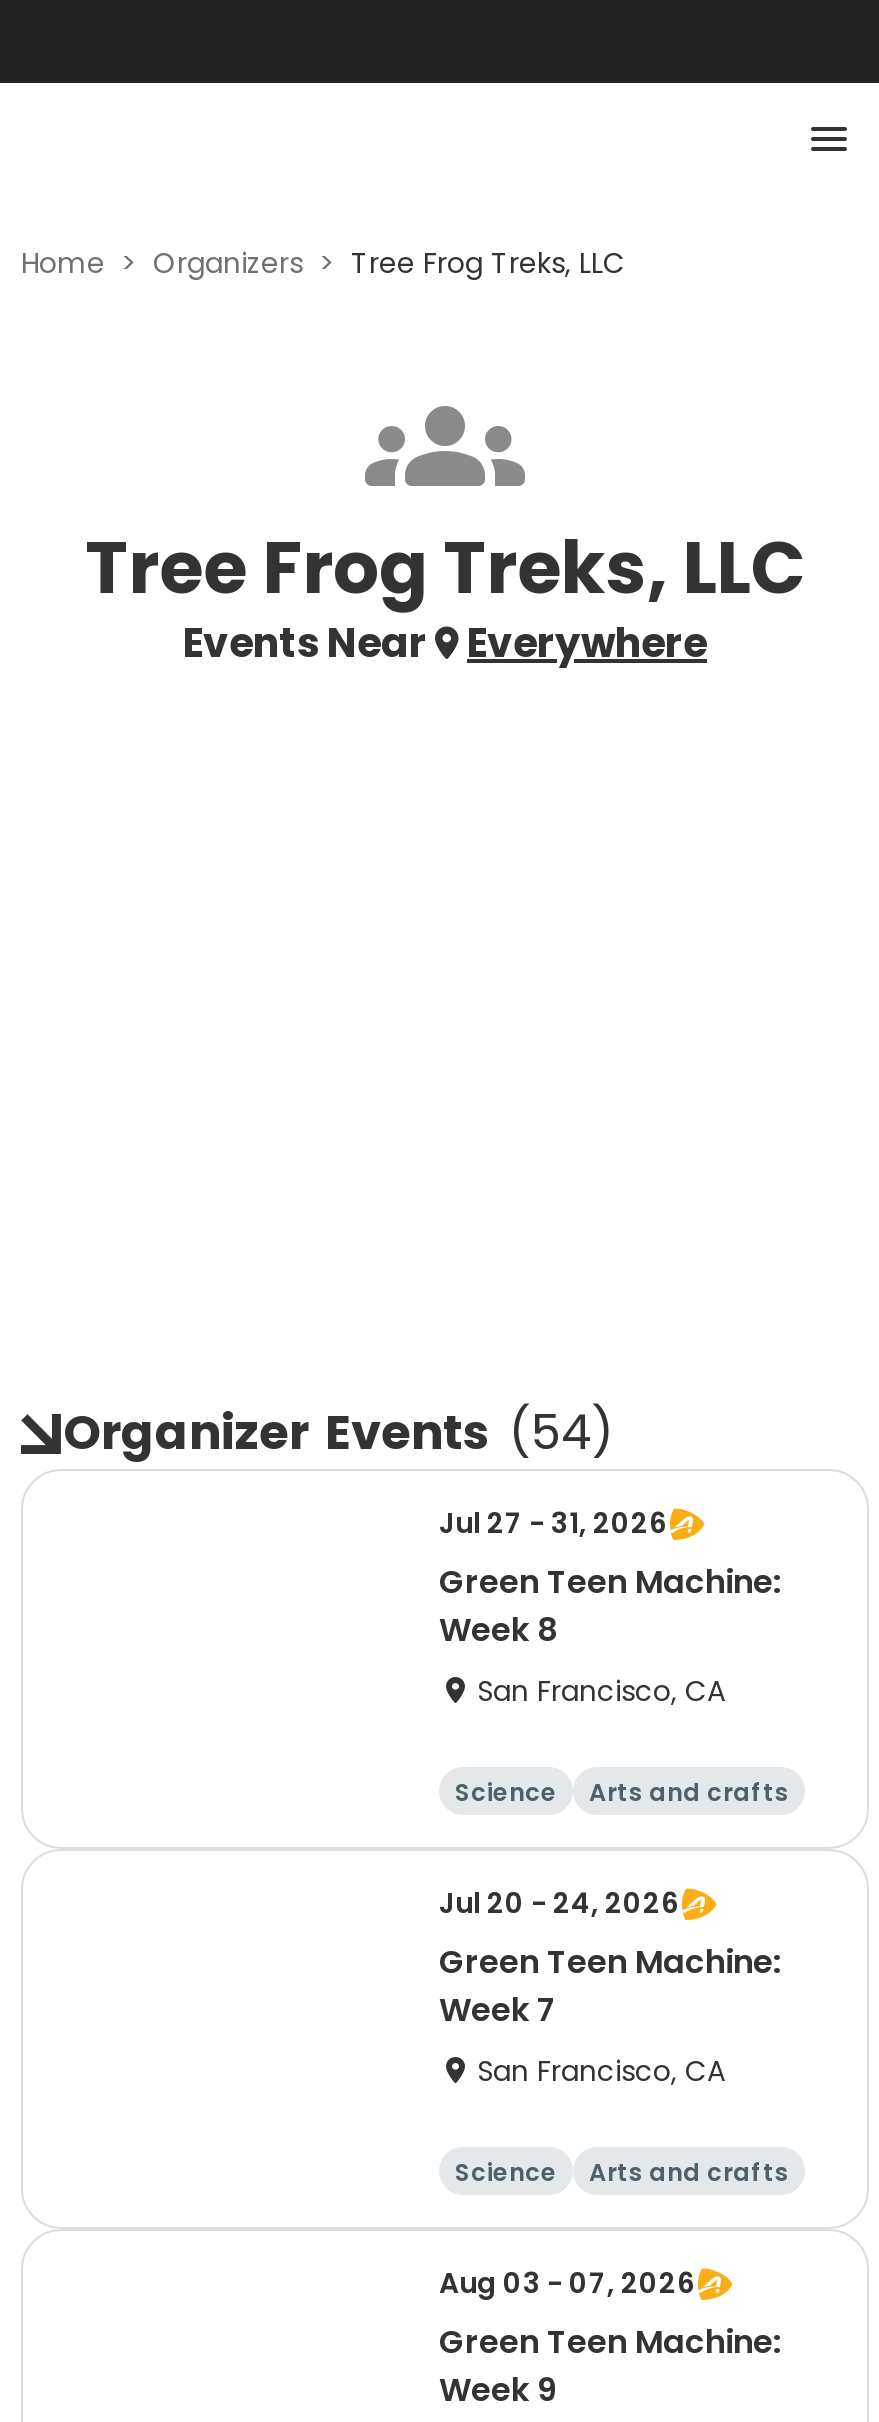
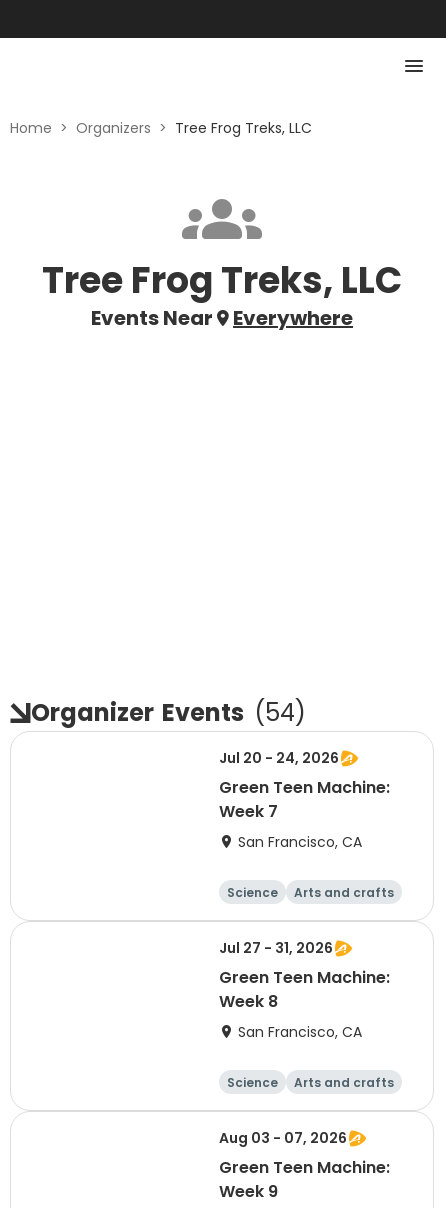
[439,1503,667,1543] Jul 27 - 31, 2026 -> [219,748,339,768] Jul 20 - 24, 2026
[439,1607,557,1653] Week 8 -> [219,800,278,823] Week 7
[439,1883,679,1923] Jul 20 - 24, 2026 -> [219,938,333,958] Jul 27 - 31, 2026
[439,1987,557,2033] Week 7 -> [219,990,278,1013] Week 8

